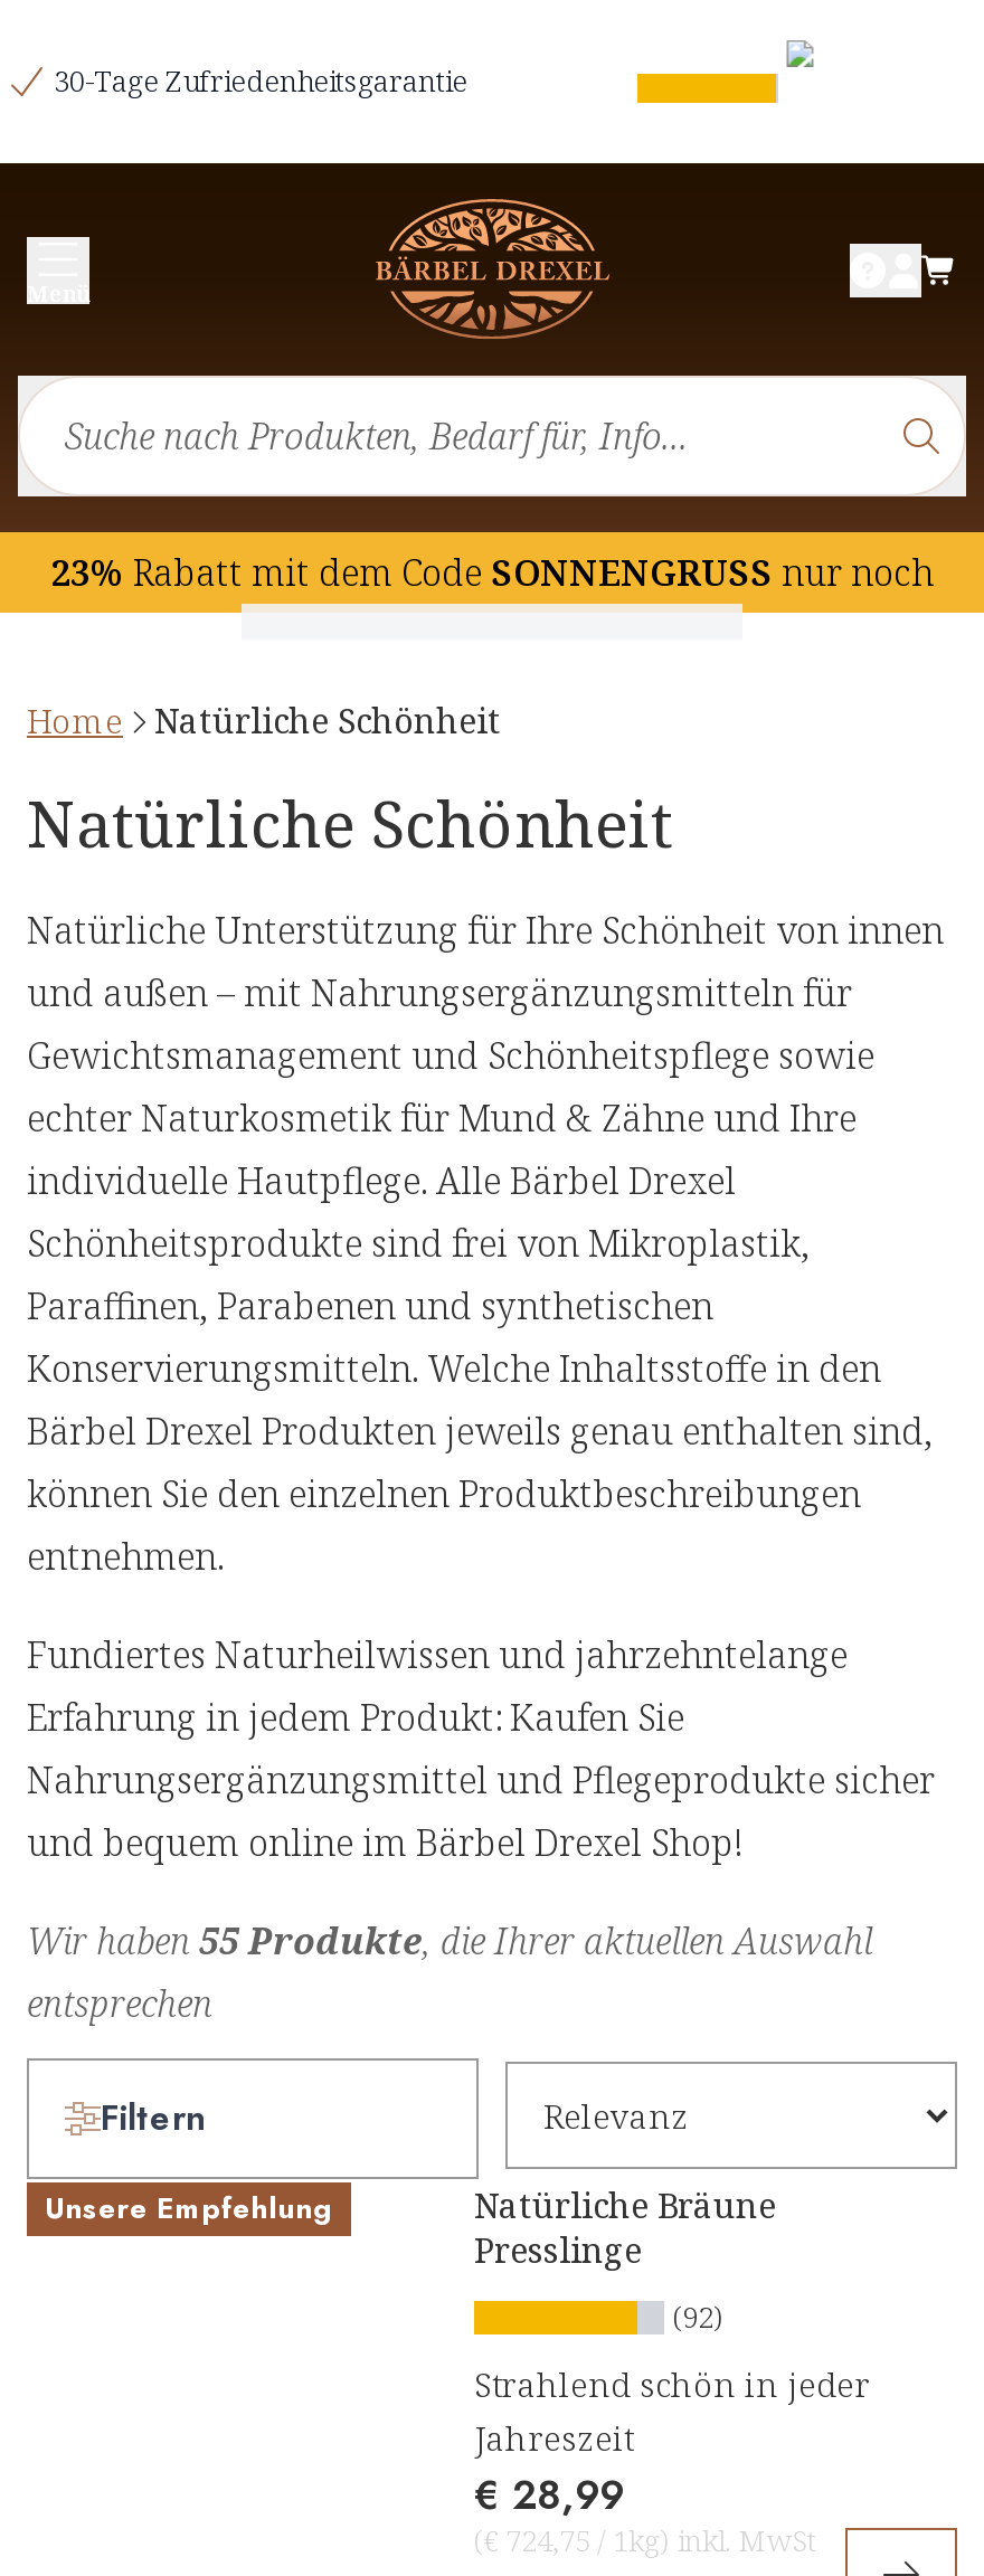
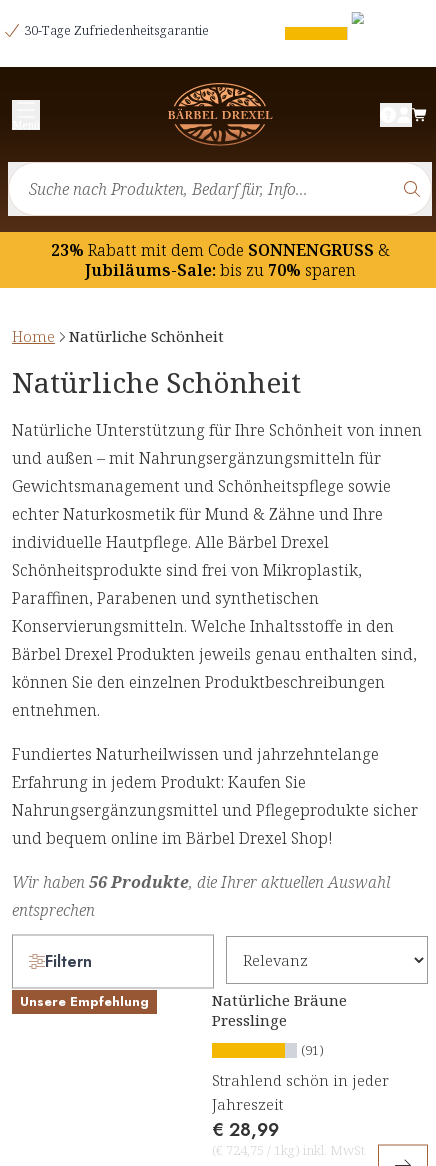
[50,549,934,598] 23% Rabatt mit dem Code SONNENGRUSS nur noch -> [50,239,389,281] 23% Rabatt mit dem Code SONNENGRUSS & | Jubiläums-Sale: bis zu 70% sparen
[27,1917,872,1966] Wir haben 55 Produkte, die Ihrer aktuellen Auswahl -> [12,871,390,893] Wir haben 56 Produkte, die Ihrer aktuellen Auswahl
[673,2297,725,2337] (92) -> [301,1041,324,1059] (91)

